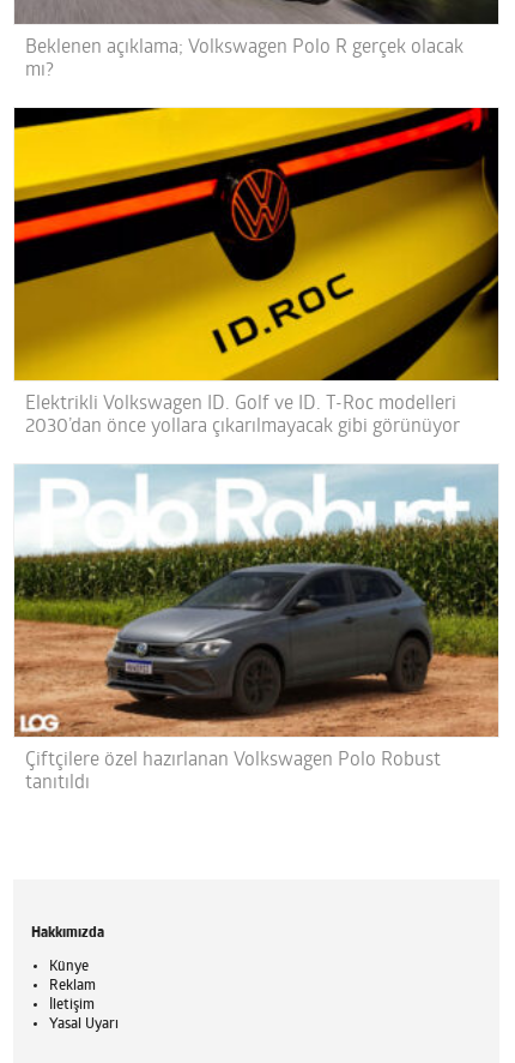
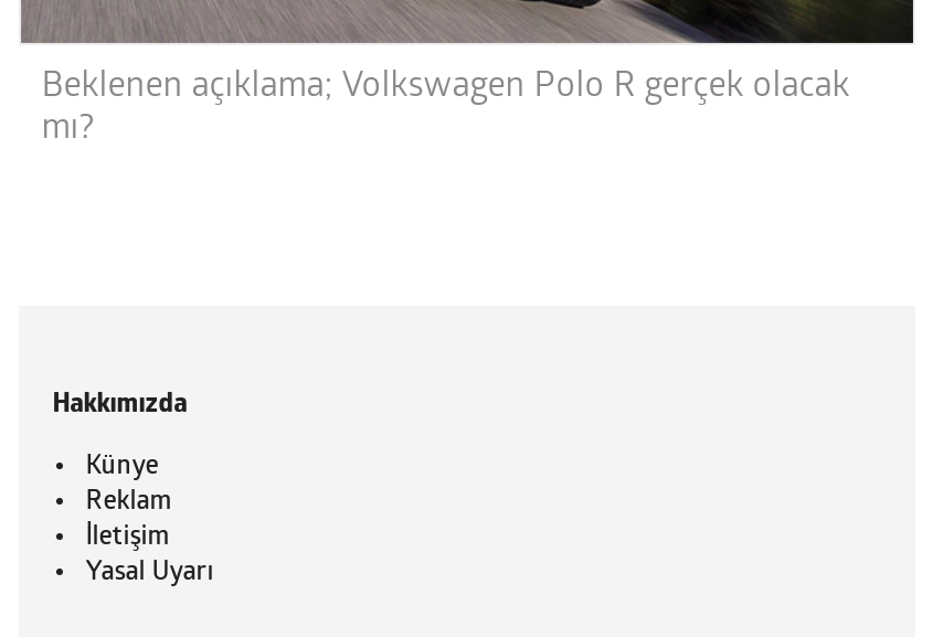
[13,107,498,437] [image] | Elektrikli Volkswagen ID. Golf ve ID. T-Roc modelleri | 2030’dan önce yollara çıkarılmayacak gibi görünüyor -> none
[13,464,499,793] [image] | Çiftçilere özel hazırlanan Volkswagen Polo Robust | tanıtıldı -> none

